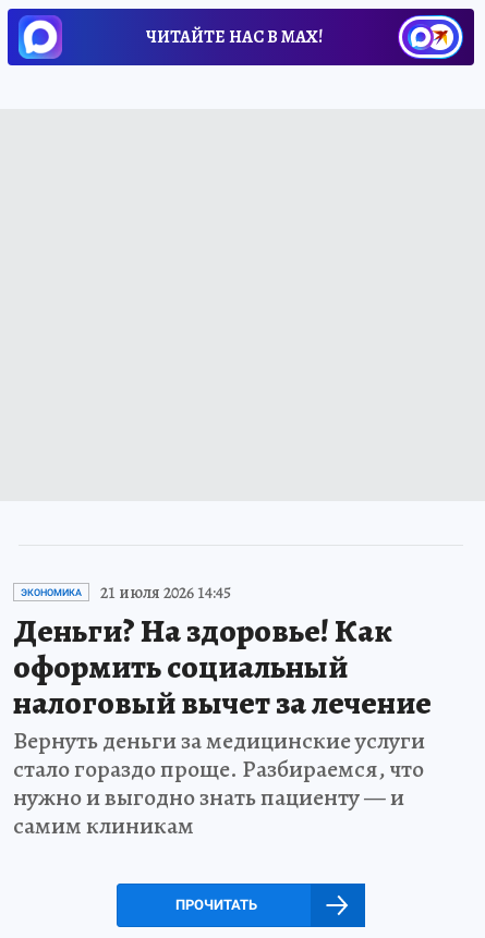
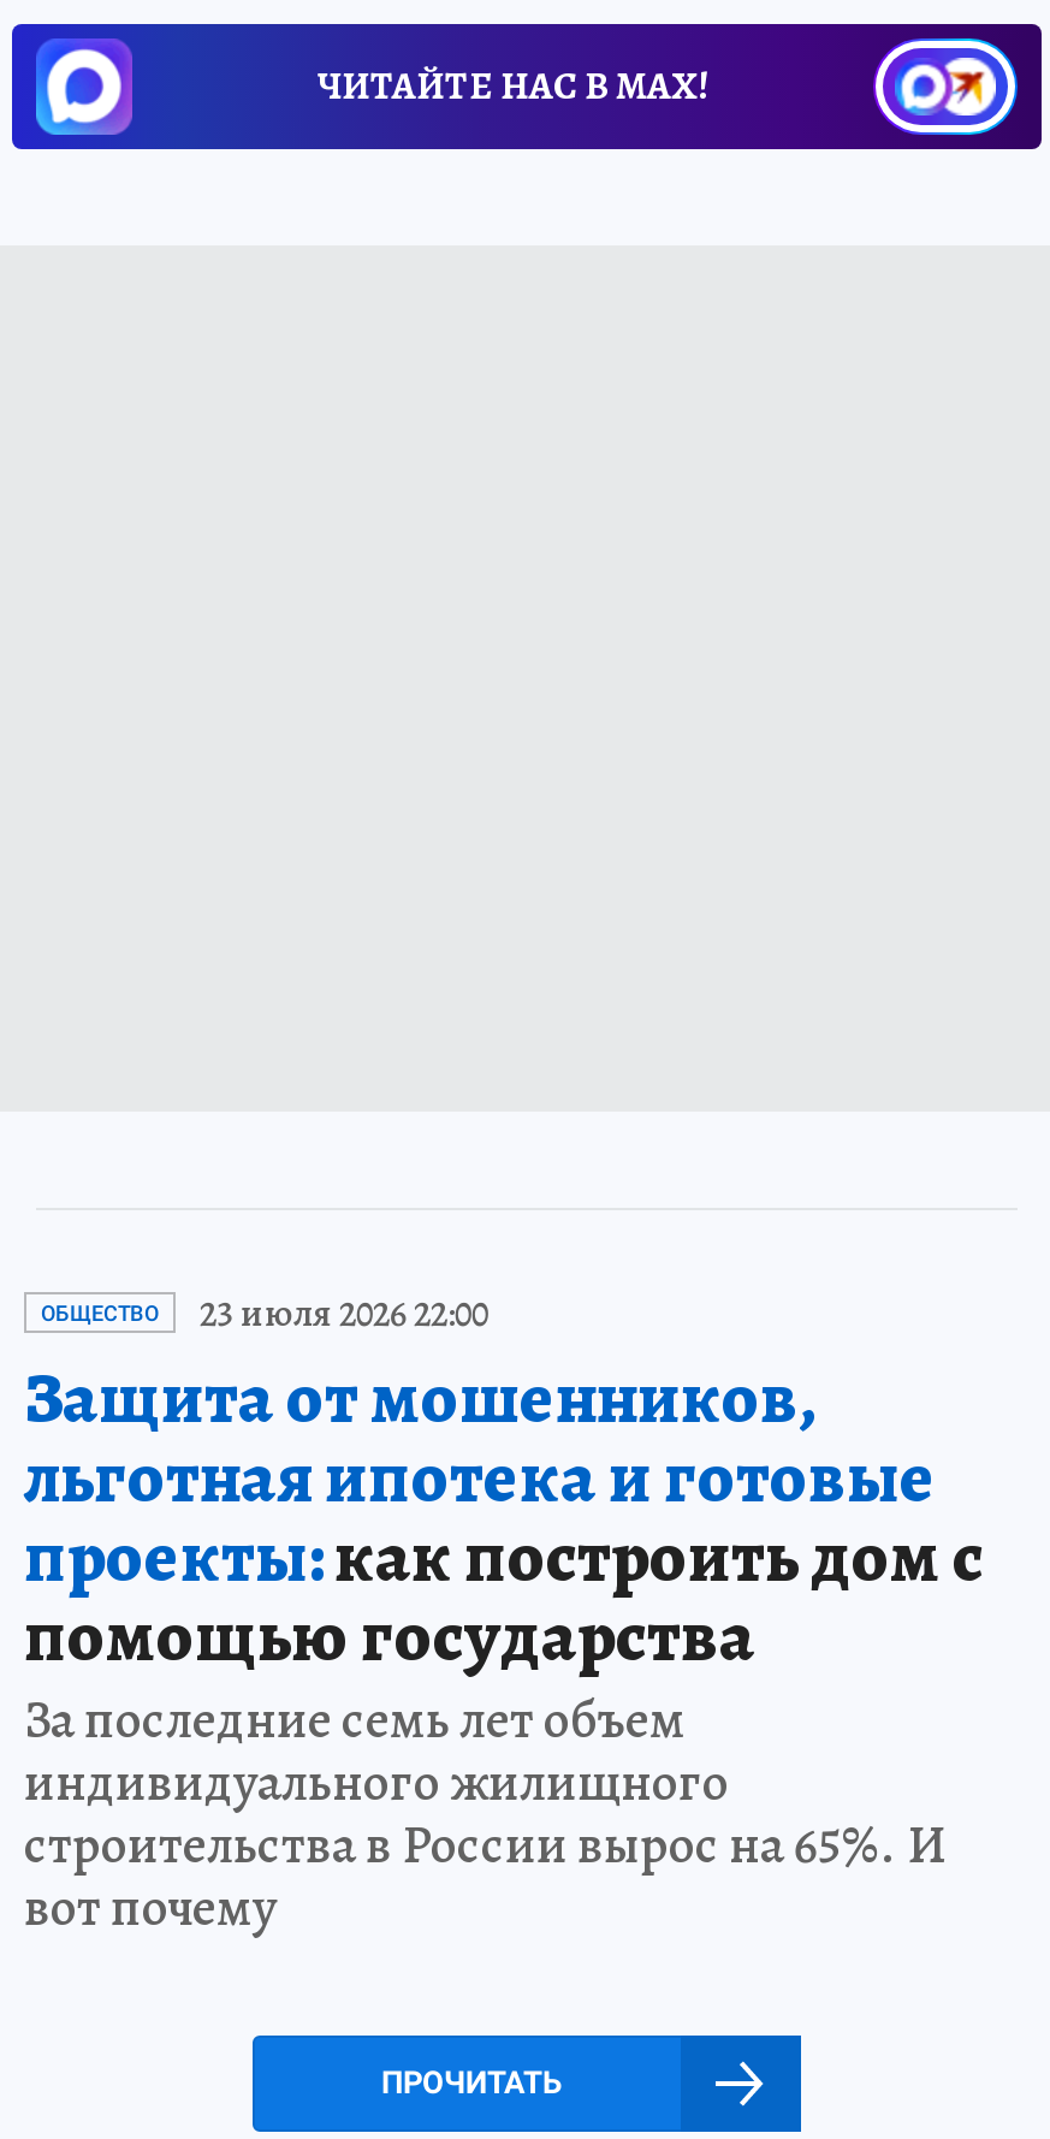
[13,580,432,842] ЭКОНОМИКА | 21 июля 2026 14:45 | Деньги? На здоровье! Как | оформить социальный | налоговый вычет за лечение | Вернуть деньги за медицинские услуги | стало гораздо проще. Разбираемся, что | нужно и выгодно знать пациенту — и | самим клиникам -> [24,1287,984,1943] ОБЩЕСТВО | 23 июля 2026 22:00 | Защита от мошенников, | льготная ипотека и готовые | проекты:как построить дом с | помощью государства | За последние семь лет объем | индивидуального жилищного | строительства в России вырос на 65%. И | вот почему

